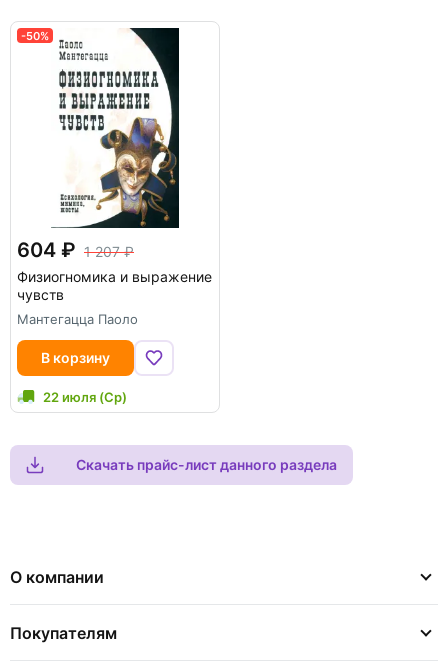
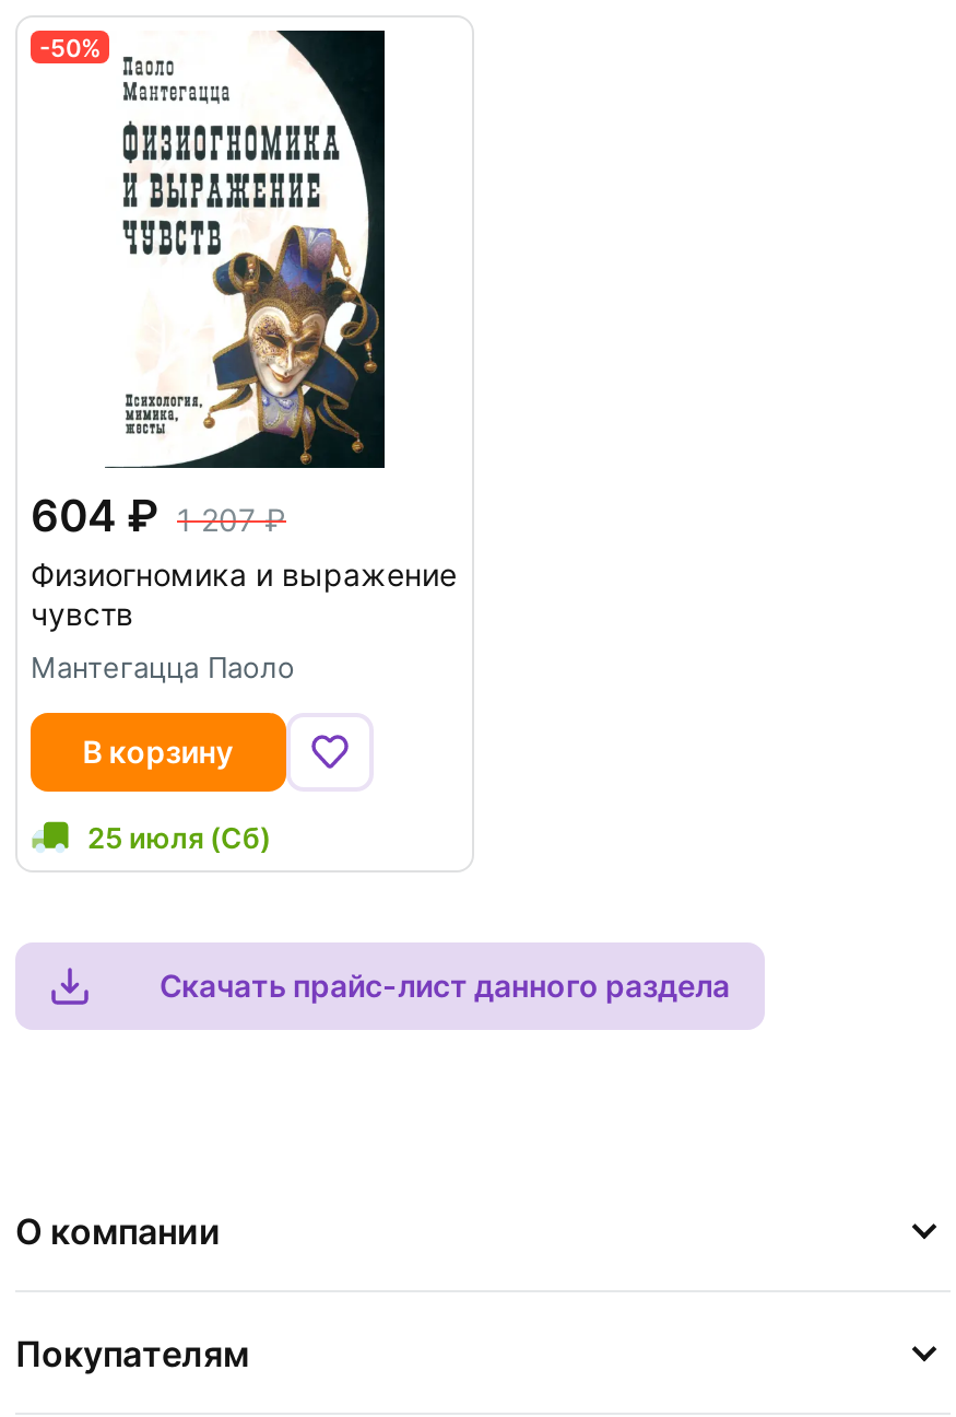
[43,389,127,405] 22 июля (Ср) -> [87,820,271,855] 25 июля (Сб)

